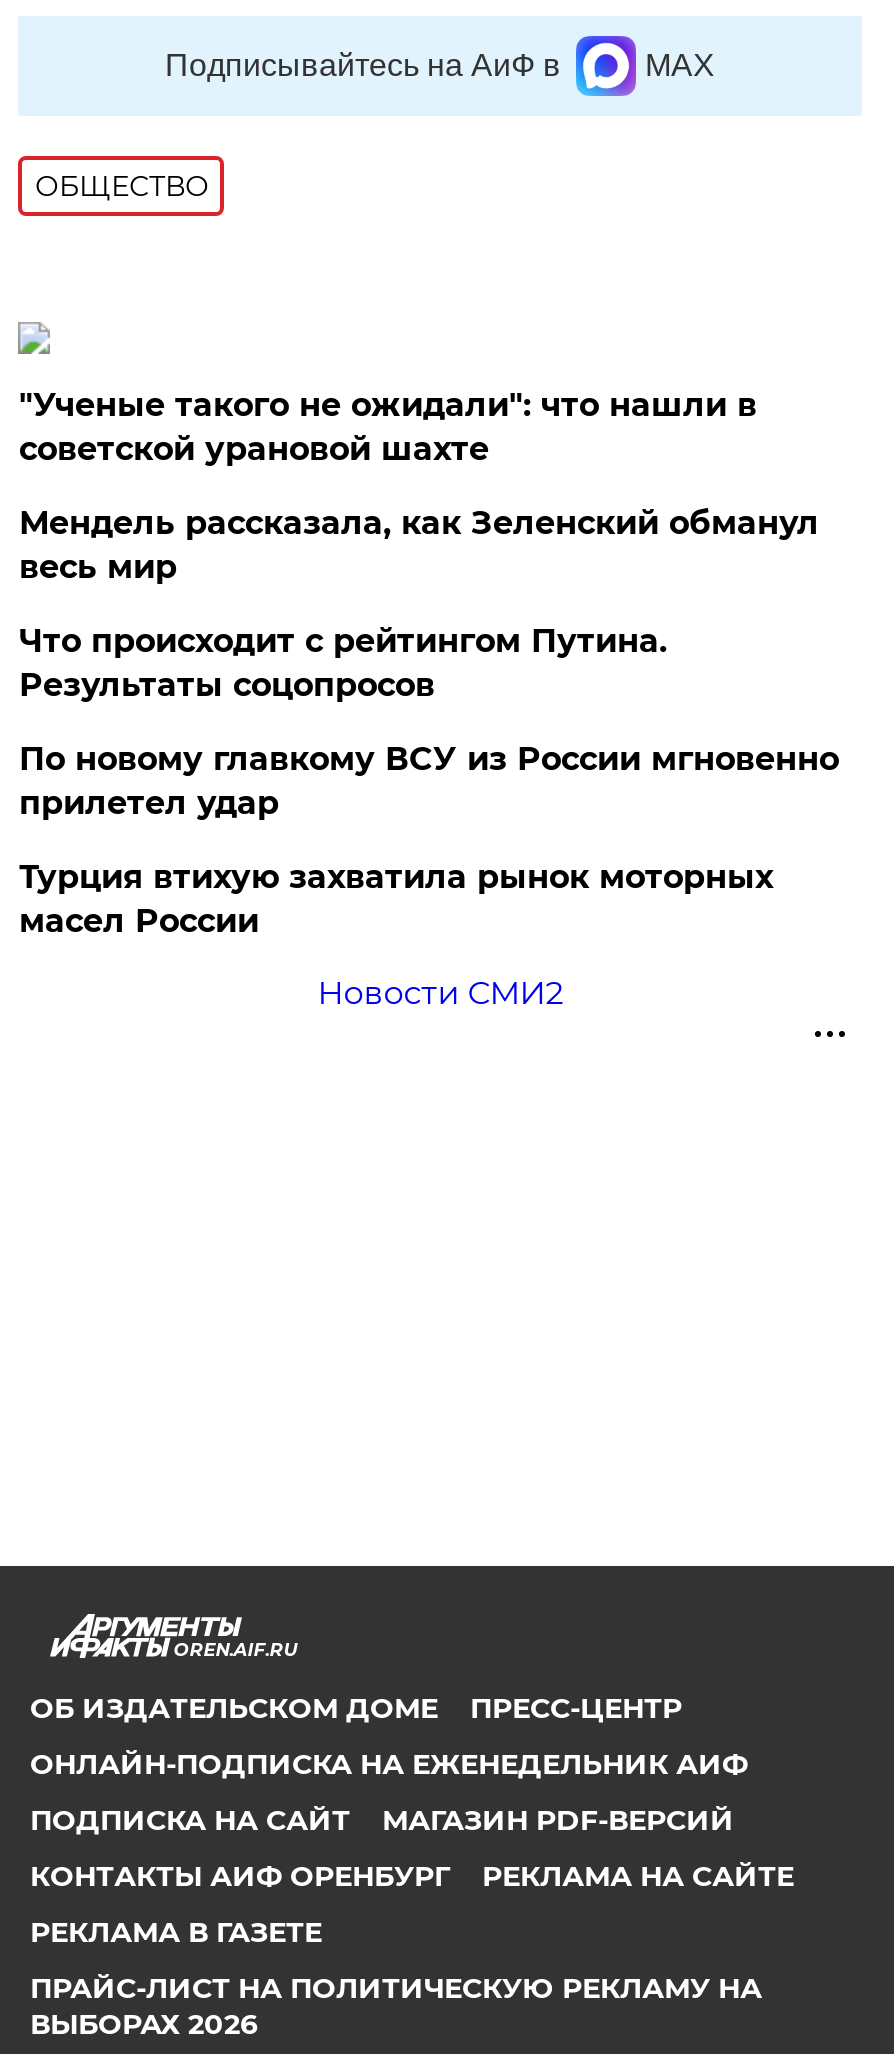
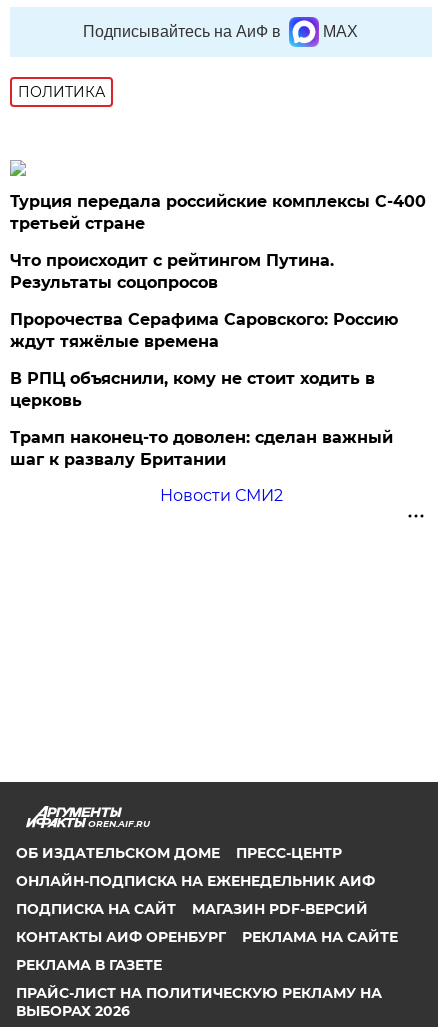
[35,168,209,204] ОБЩЕСТВО -> [18,83,105,101] ПОЛИТИКА
[19,386,819,586] "Ученые такого не ожидали": что нашли в | советской урановой шахте | Мендель рассказала, как Зеленский обманул | весь мир -> [10,192,426,233] Турция передала российские комплексы С-400 | третьей стране
moved [19,622,667,704] -> [10,251,334,292]: Что происходит с рейтингом Путина. | Результаты соцопросов
[19,740,839,940] По новому главкому ВСУ из России мгновенно | прилетел удар | Турция втихую захватила рынок моторных | масел России -> [10,310,398,469] Пророчества Серафима Саровского: Россию | ждут тяжёлые времена | В РПЦ объяснили, кому не стоит ходить в | церковь | Трамп наконец-то доволен: сделан важный | шаг к развалу Британии

